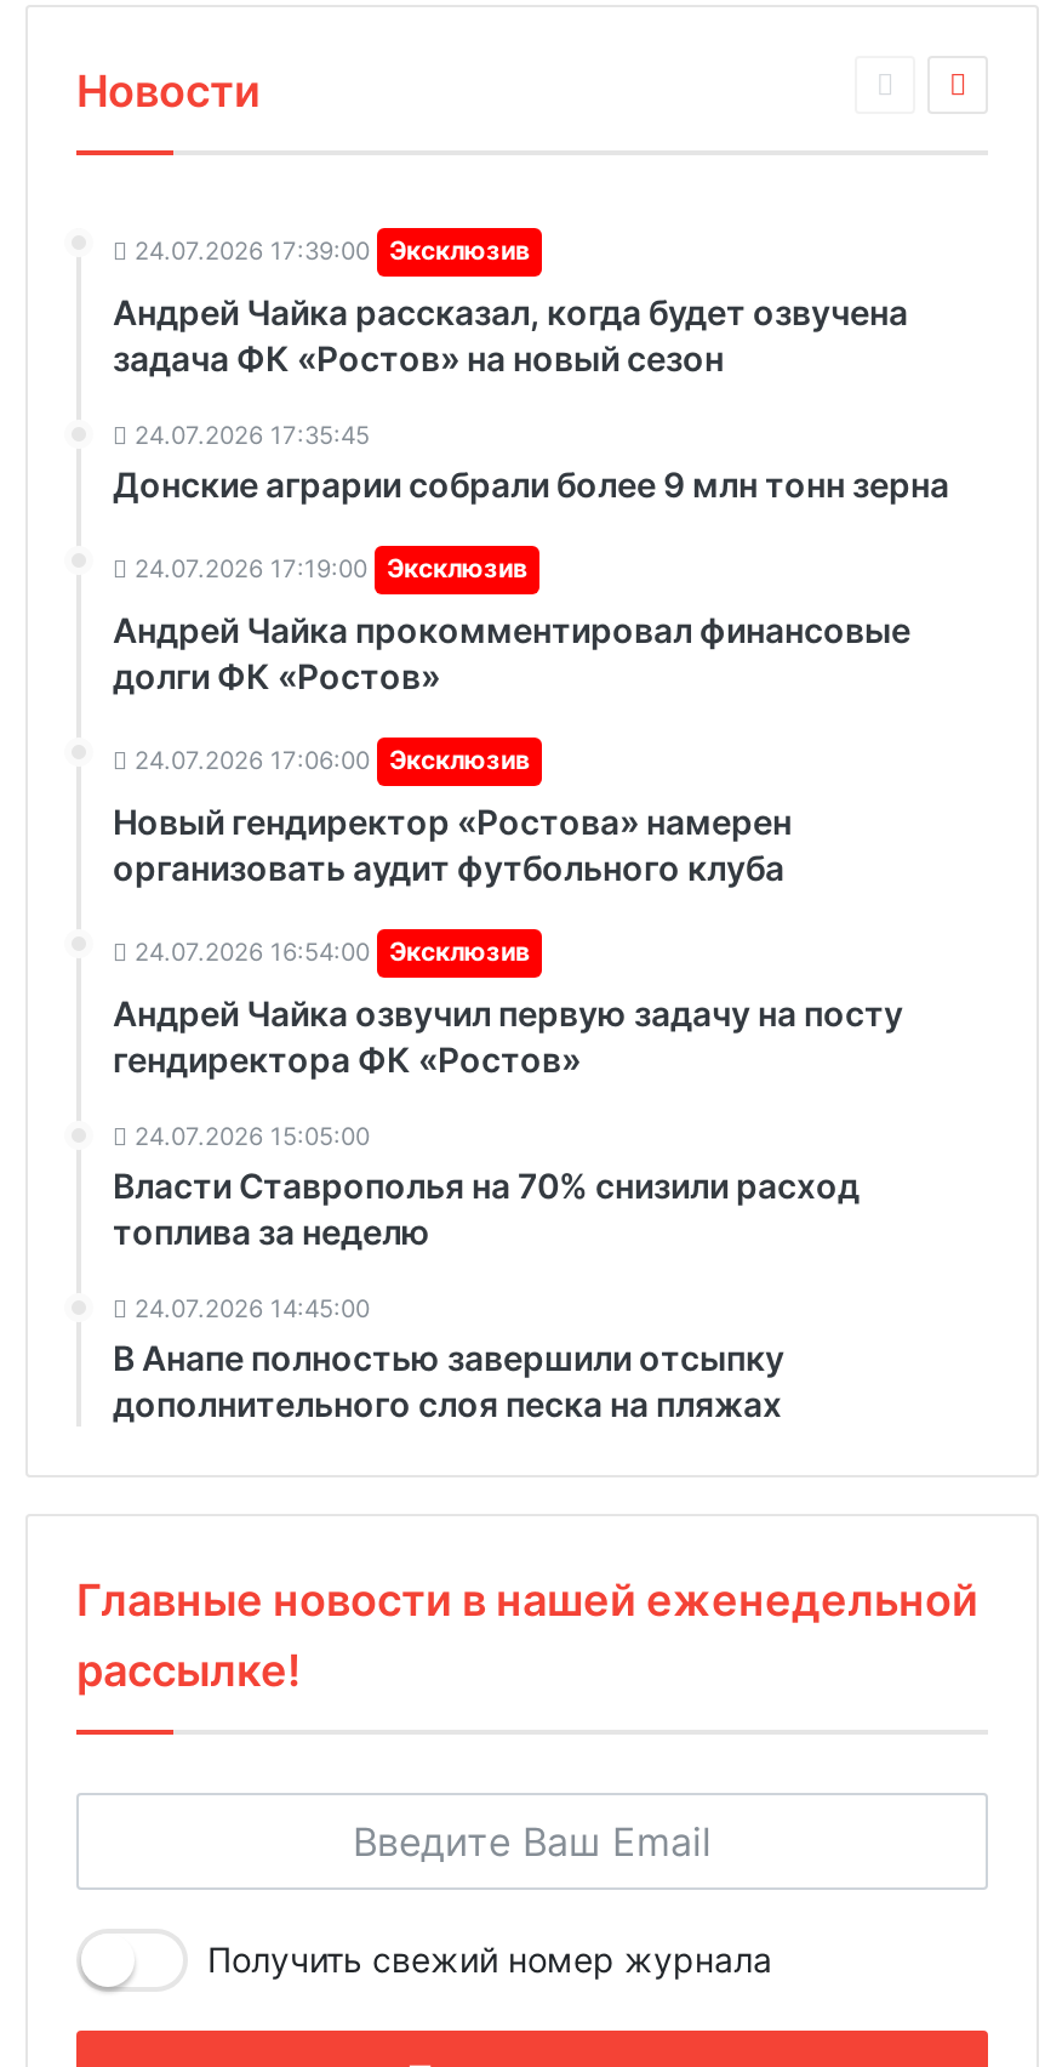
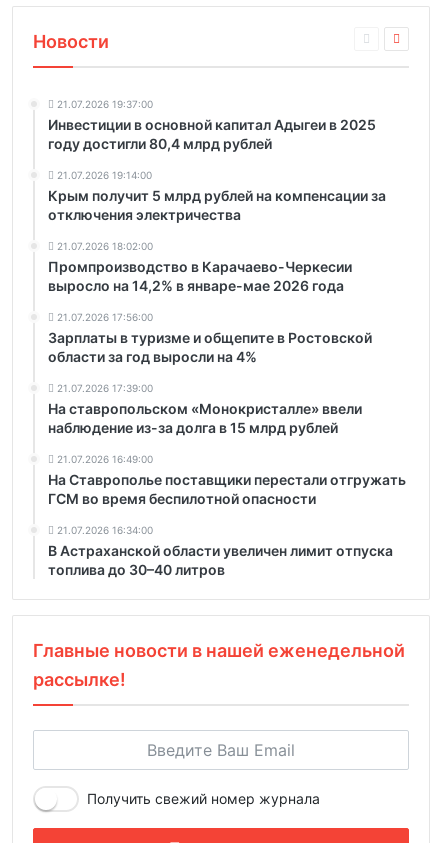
[113,234,949,1423] 24.07.2026 17:39:00 | Эксклюзив | Андрей Чайка рассказал, когда будет озвучена | задача ФК «Ростов» на новый сезон | 24.07.2026 17:35:45 | Донские аграрии собрали более 9 млн тонн зерна | 24.07.2026 17:19:00 | Эксклюзив | Андрей Чайка прокомментировал финансовые | долги ФК «Ростов» | 24.07.2026 17:06:00 | Эксклюзив | Новый гендиректор «Ростова» намерен | организовать аудит футбольного клуба | 24.07.2026 16:54:00 | Эксклюзив | Андрей Чайка озвучил первую задачу на посту | гендиректора ФК «Ростов» | 24.07.2026 15:05:00 | Власти Ставрополья на 70% снизили расход | топлива за неделю | 24.07.2026 14:45:00 | В Анапе полностью завершили отсыпку | дополнительного слоя песка на пляжах -> [48,97,406,577] 21.07.2026 19:37:00 | Инвестиции в основной капитал Адыгеи в 2025 | году достигли 80,4 млрд рублей | 21.07.2026 19:14:00 | Крым получит 5 млрд рублей на компенсации за | отключения электричества | 21.07.2026 18:02:00 | Промпроизводство в Карачаево-Черкесии | выросло на 14,2% в январе-мае 2026 года | 21.07.2026 17:56:00 | Зарплаты в туризме и общепите в Ростовской | области за год выросли на 4% | 21.07.2026 17:39:00 | На ставропольском «Монокристалле» ввели | наблюдение из-за долга в 15 млрд рублей | 21.07.2026 16:49:00 | На Ставрополье поставщики перестали отгружать | ГСМ во время беспилотной опасности | 21.07.2026 16:34:00 | В Астраханской области увеличен лимит отпуска | топлива до 30–40 литров

